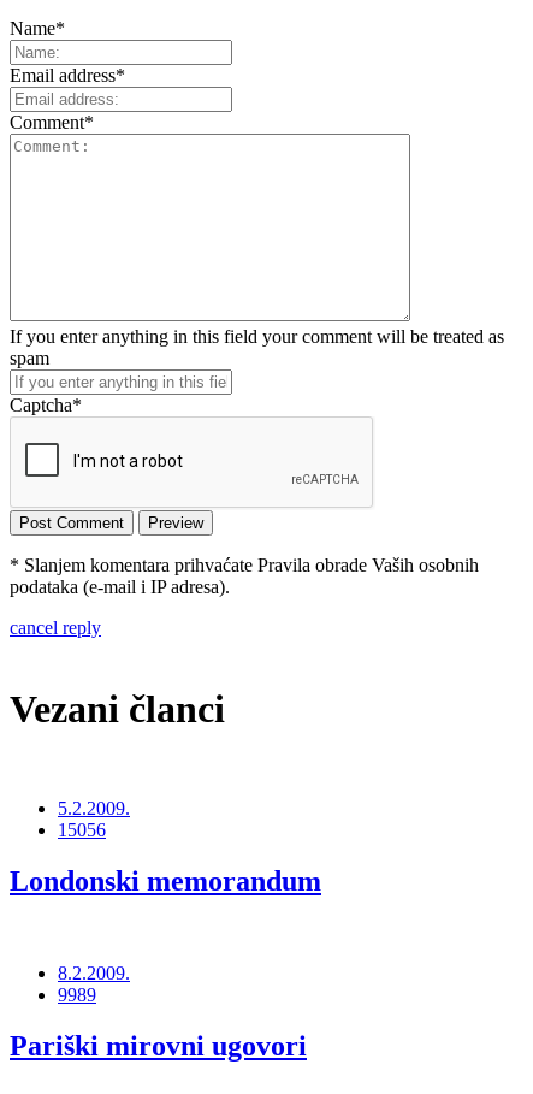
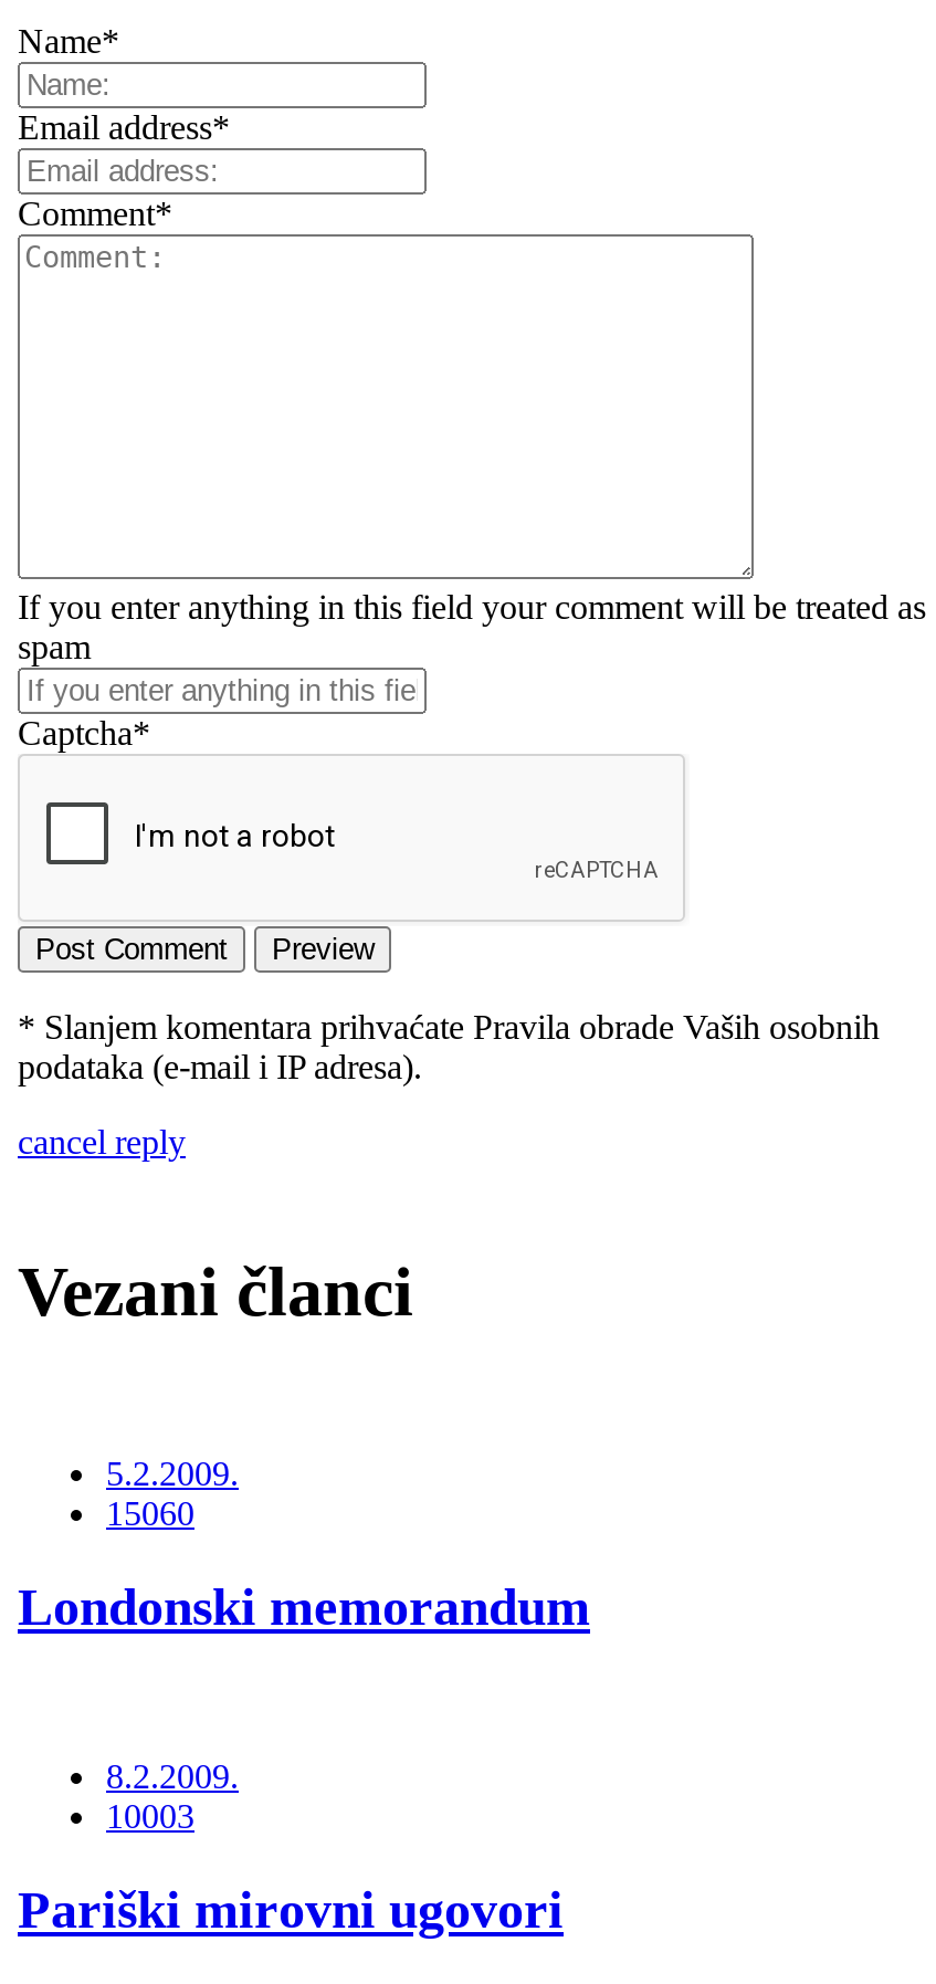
[58,820,106,840] 15056 -> [106,1495,194,1533] 15060
[58,985,96,1005] 9989 -> [106,1797,194,1835] 10003

